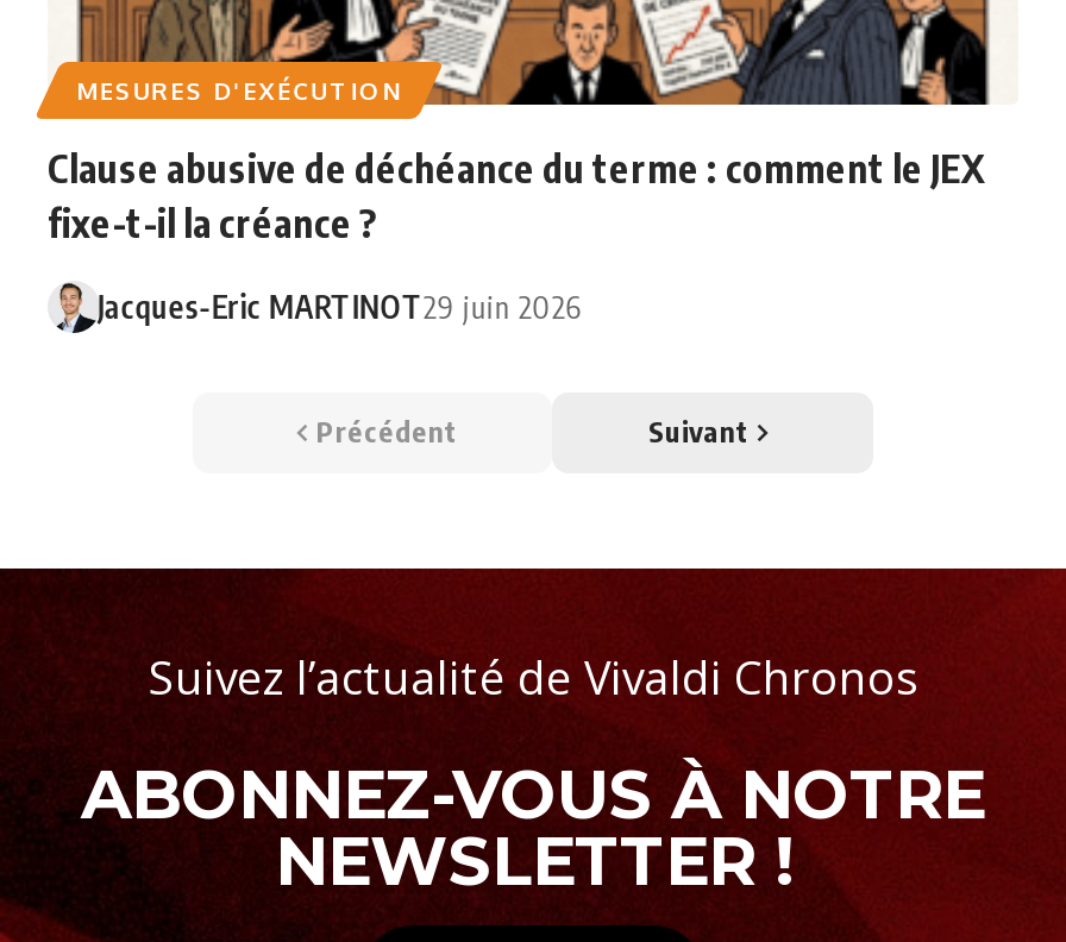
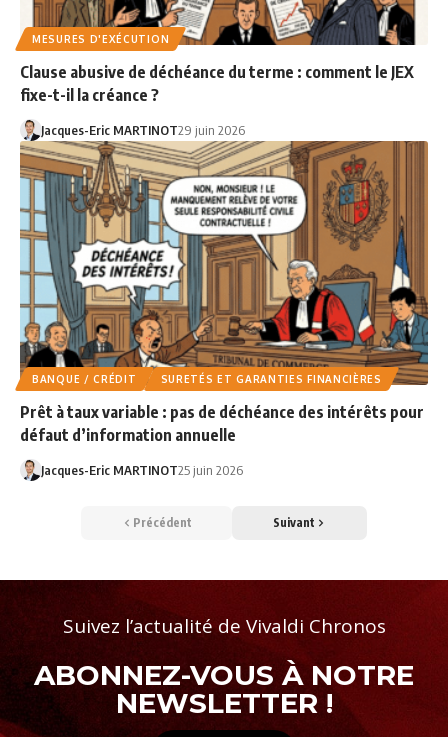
none -> [19,140,429,478] [image] | BANQUE / CRÉDIT | SURETÉS ET GARANTIES FINANCIÈRES | Prêt à taux variable : pas de déchéance des intérêts pour | défaut d’information annuelle | Jacques-Eric MARTINOT25 juin 2026

